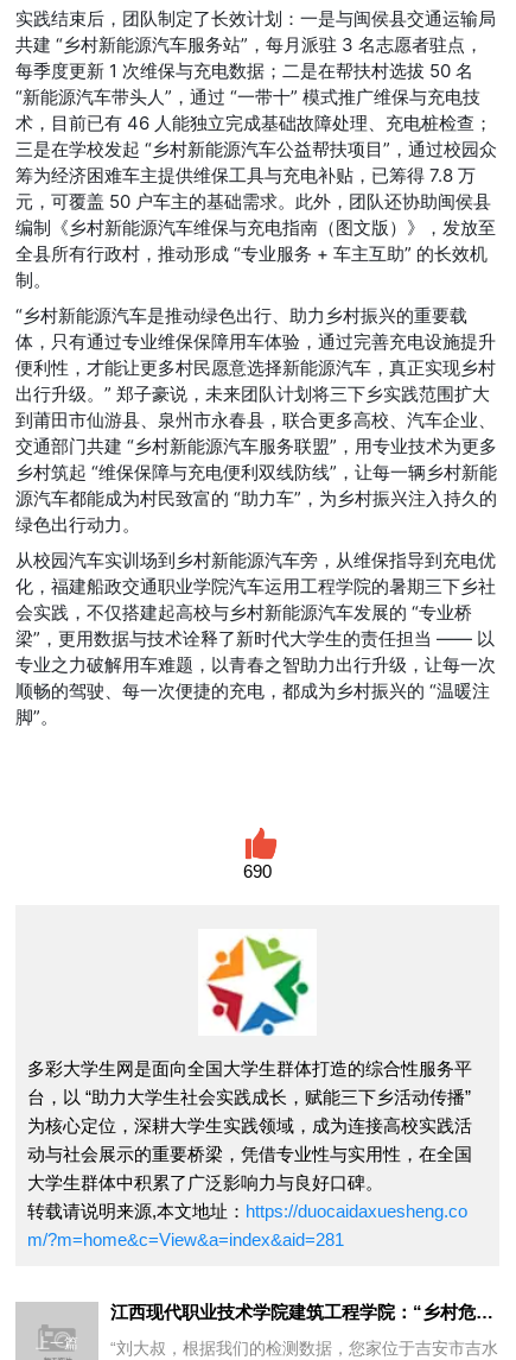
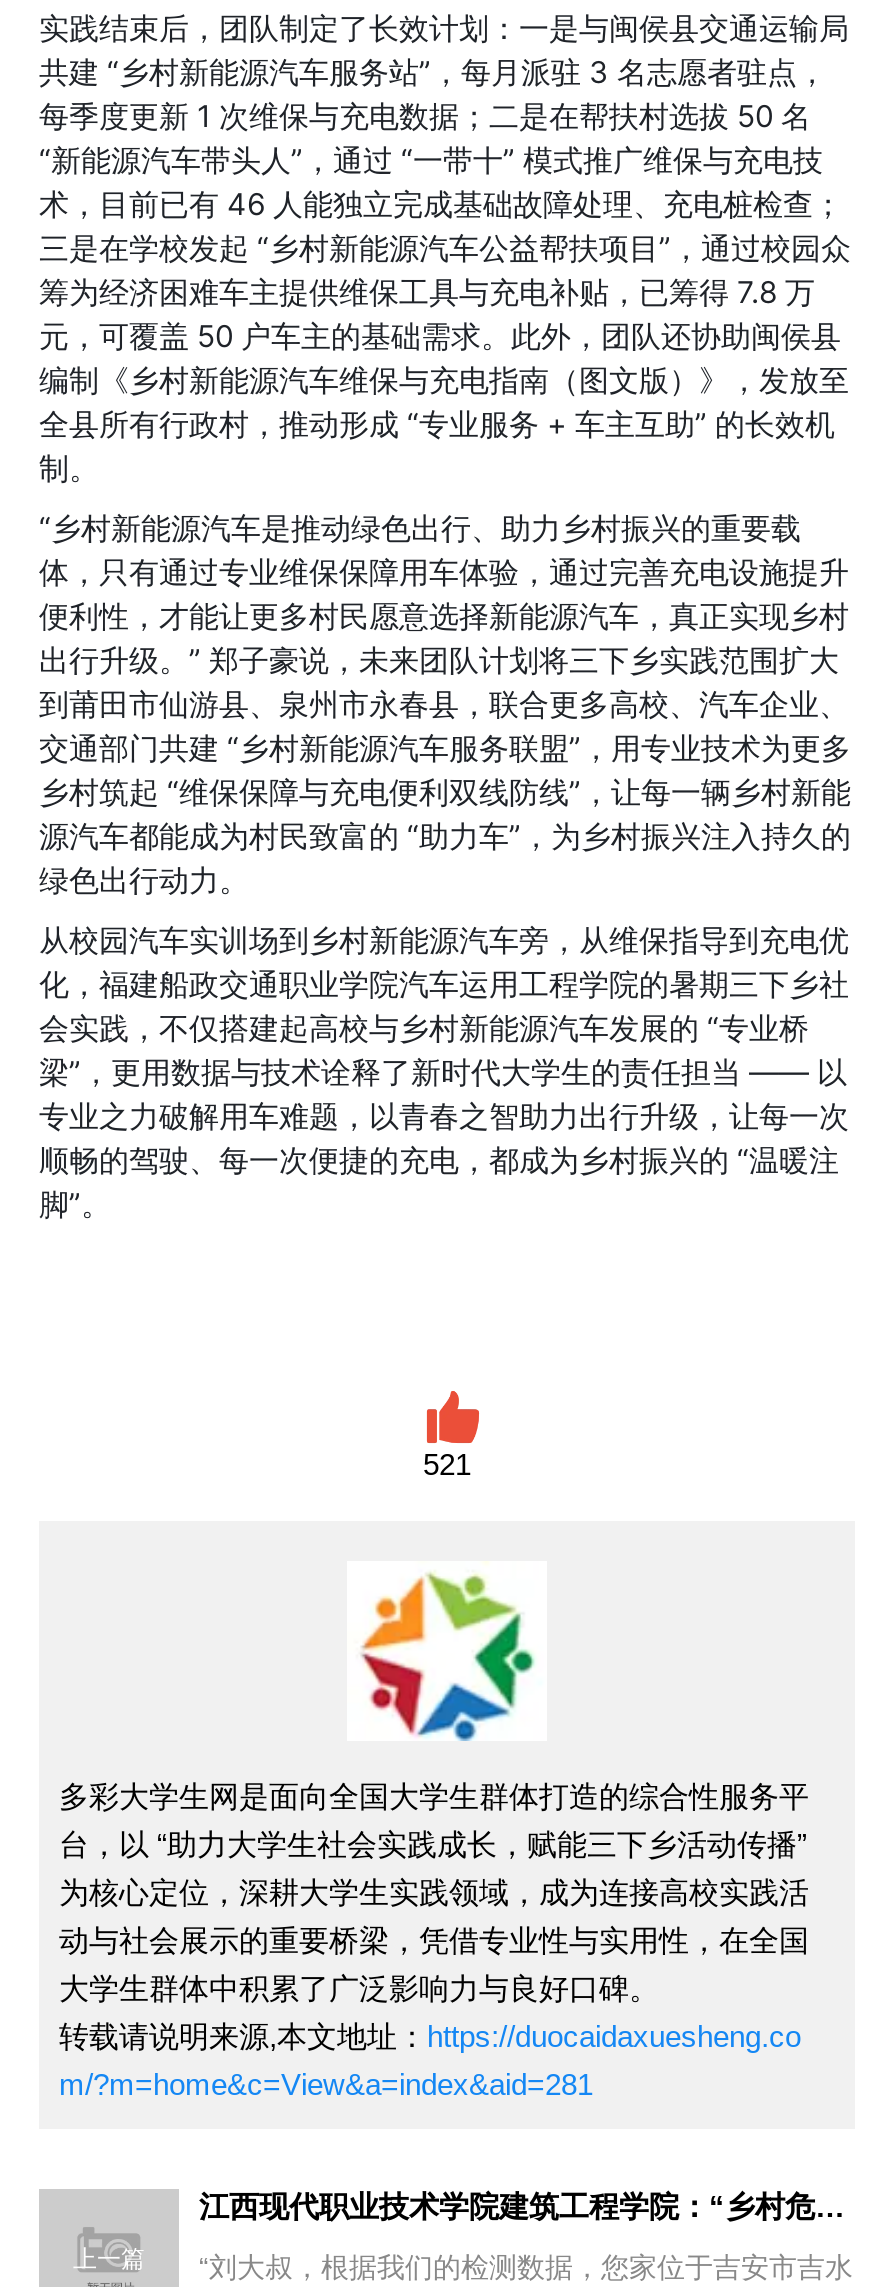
[243,861,272,881] 690 -> [423,1447,471,1481] 521

